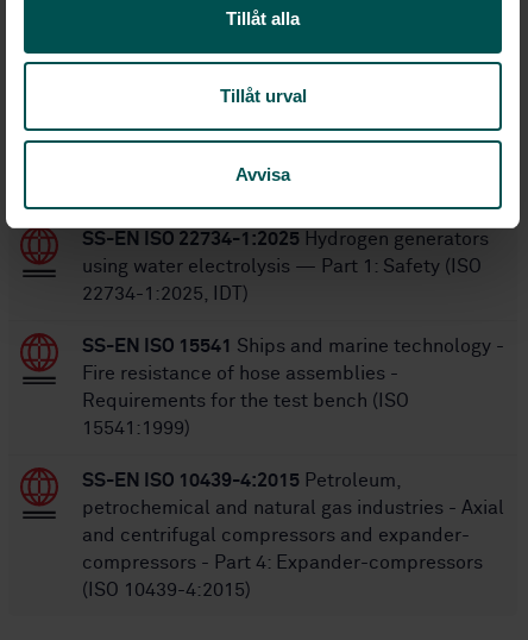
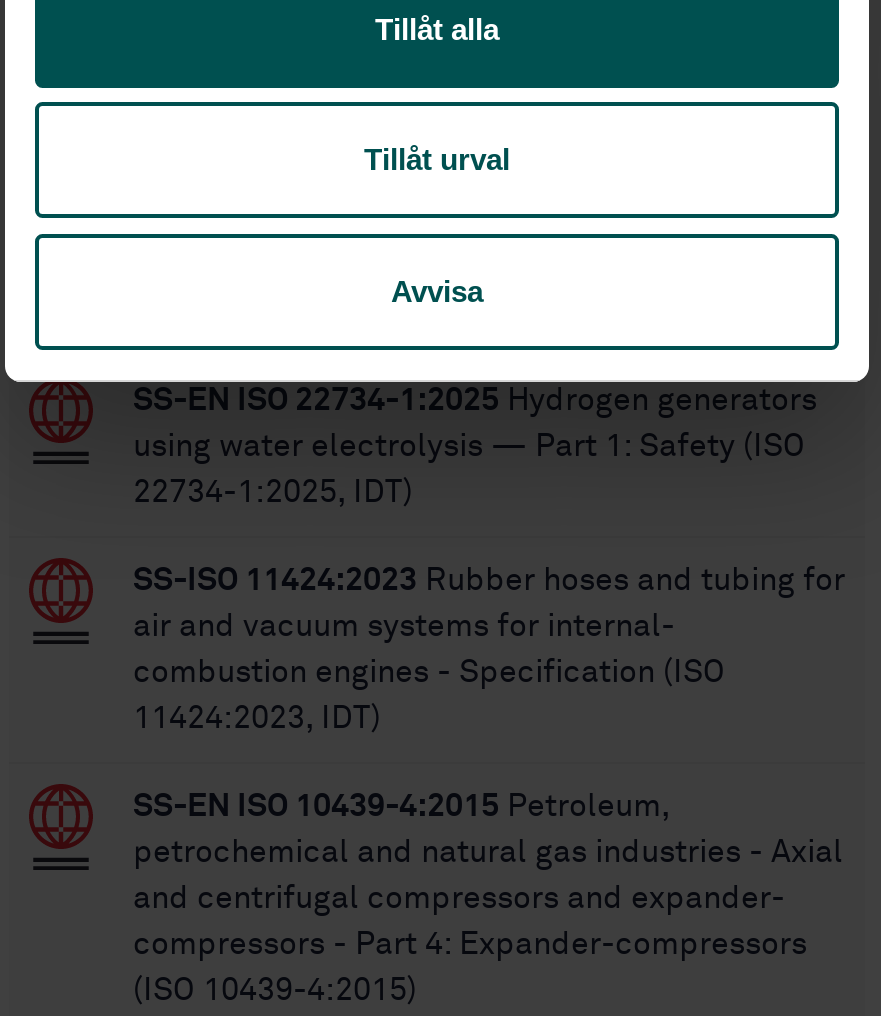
[82,337,504,438] SS-EN ISO 15541 Ships and marine technology - | Fire resistance of hose assemblies - | Requirements for the test bench (ISO | 15541:1999) -> [133,564,845,734] SS-ISO 11424:2023 Rubber hoses and tubing for | air and vacuum systems for internal- | combustion engines - Specification (ISO | 11424:2023, IDT)

